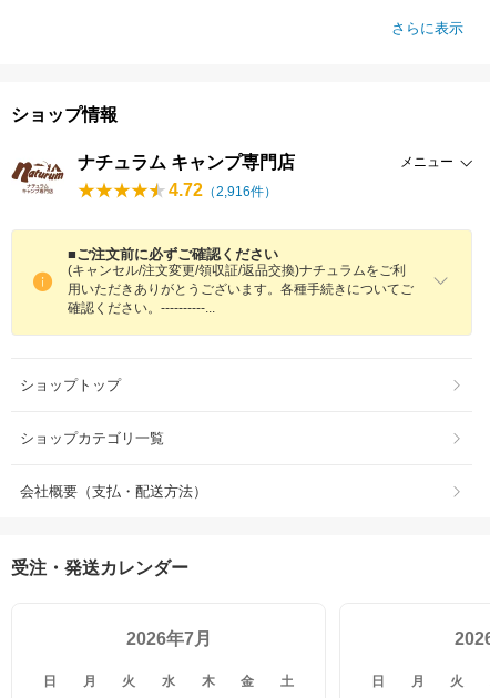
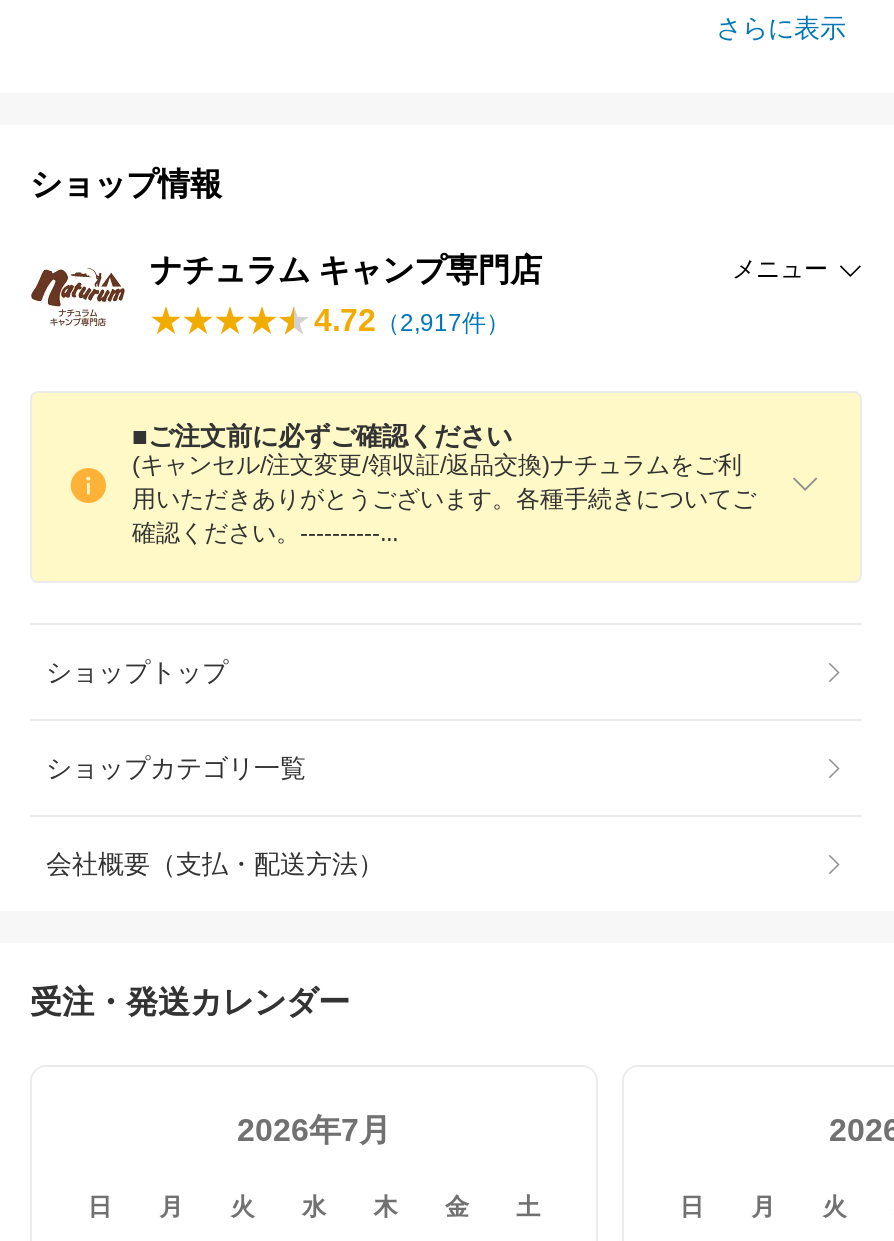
[169,181,277,199] 4.72（2,916件） -> [314,303,510,337] 4.72（2,917件）

